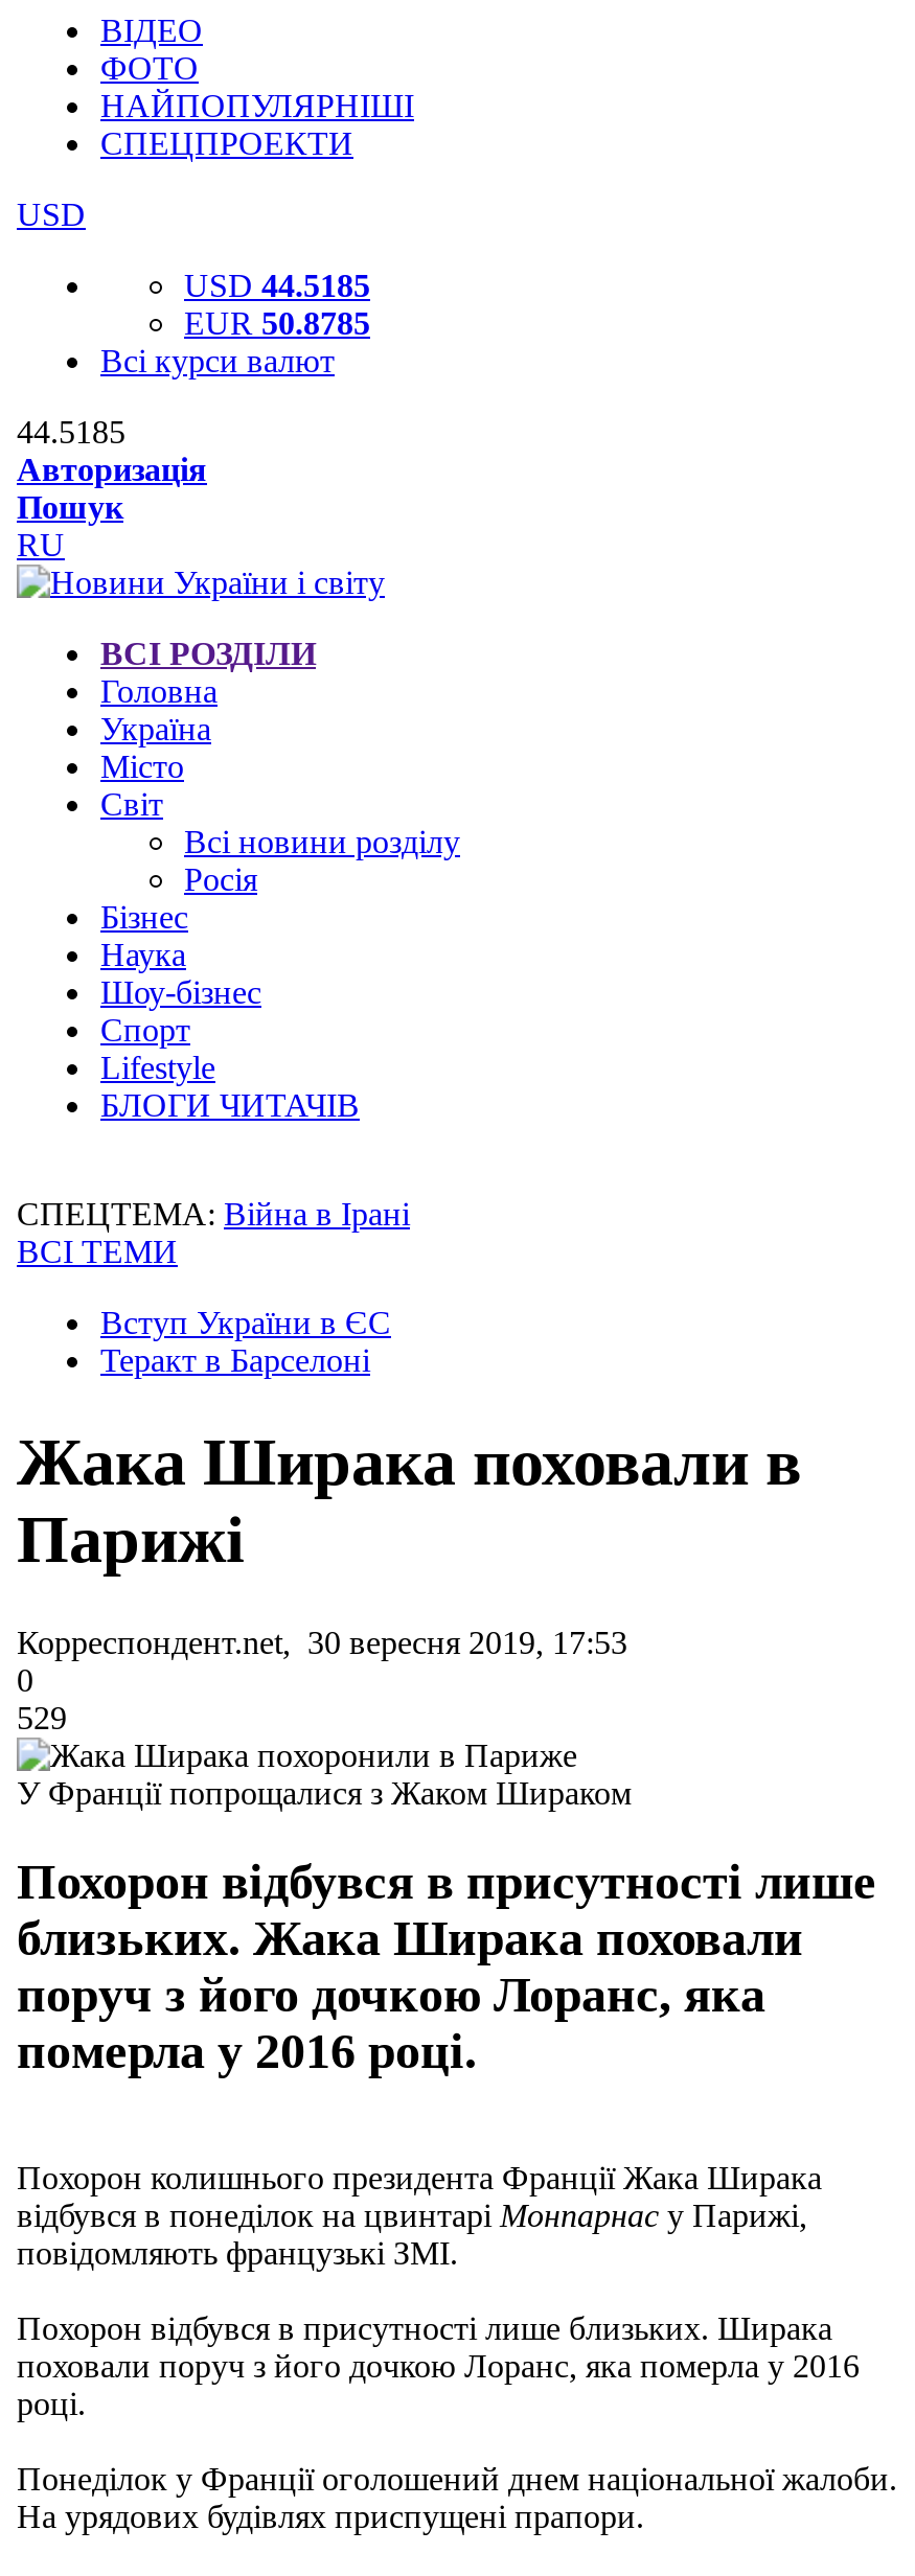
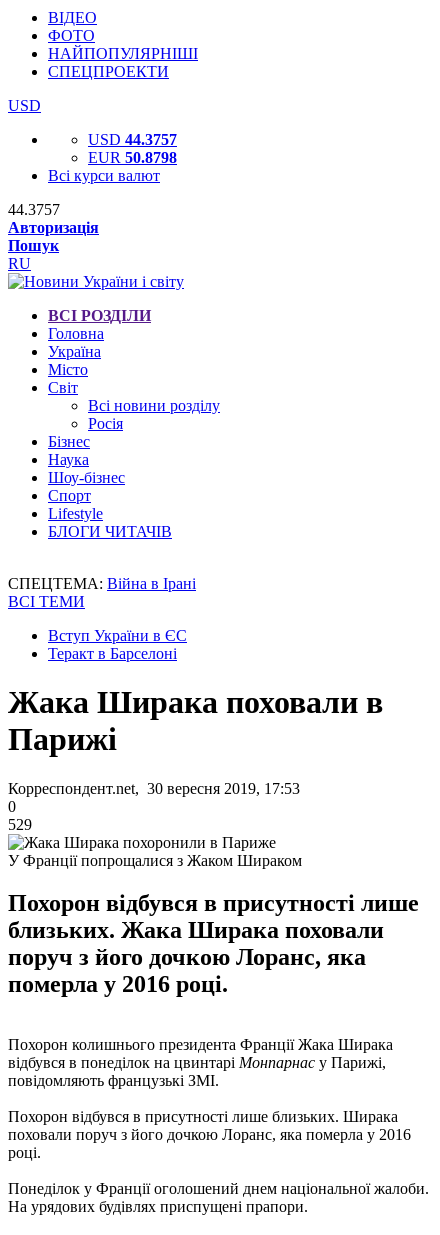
[184,268,370,303] USD 44.5185 -> [88,131,177,148] USD 44.3757
[184,305,370,341] EUR 50.8785 -> [88,149,177,166] EUR 50.8798
[17,414,125,450] 44.5185 -> [8,201,60,218] 44.3757

